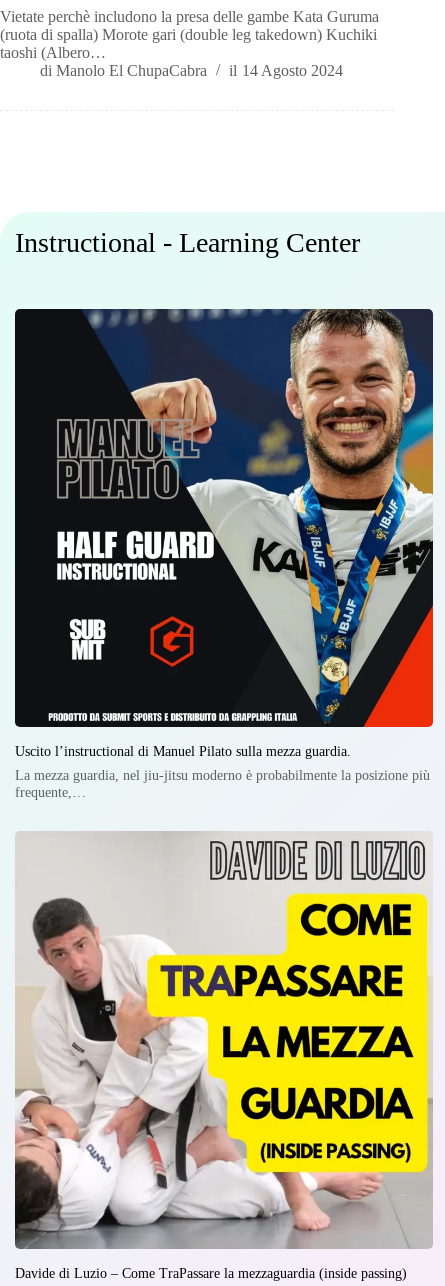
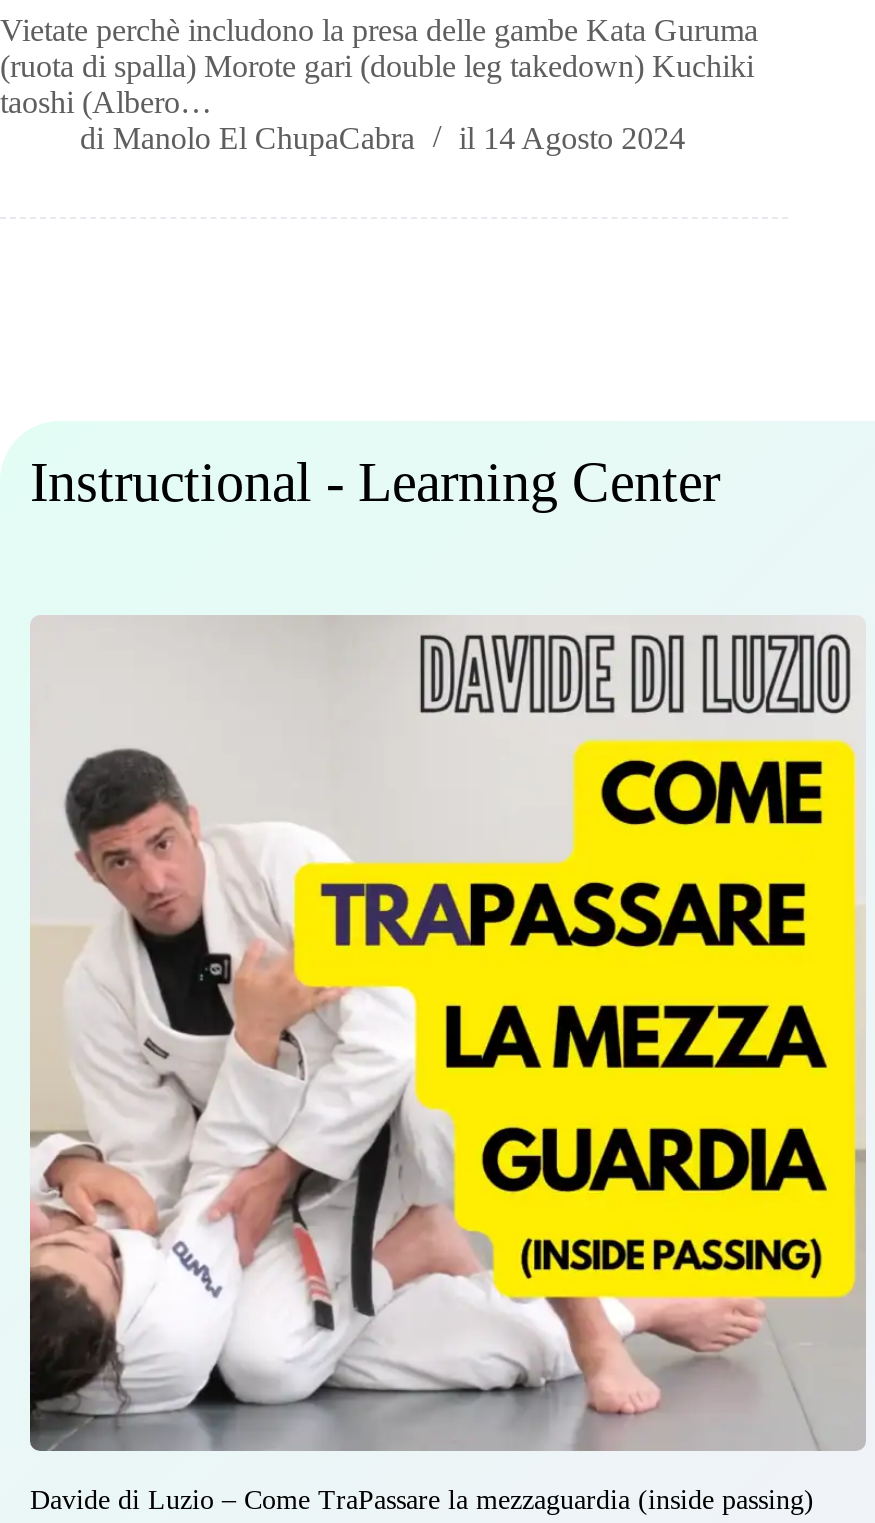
[14,308,434,800] [image] | Uscito l’instructional di Manuel Pilato sulla mezza guardia. | La mezza guardia, nel jiu-jitsu moderno è probabilmente la posizione più | frequente,… -> none

